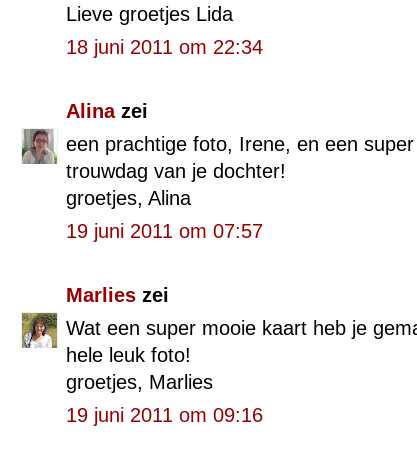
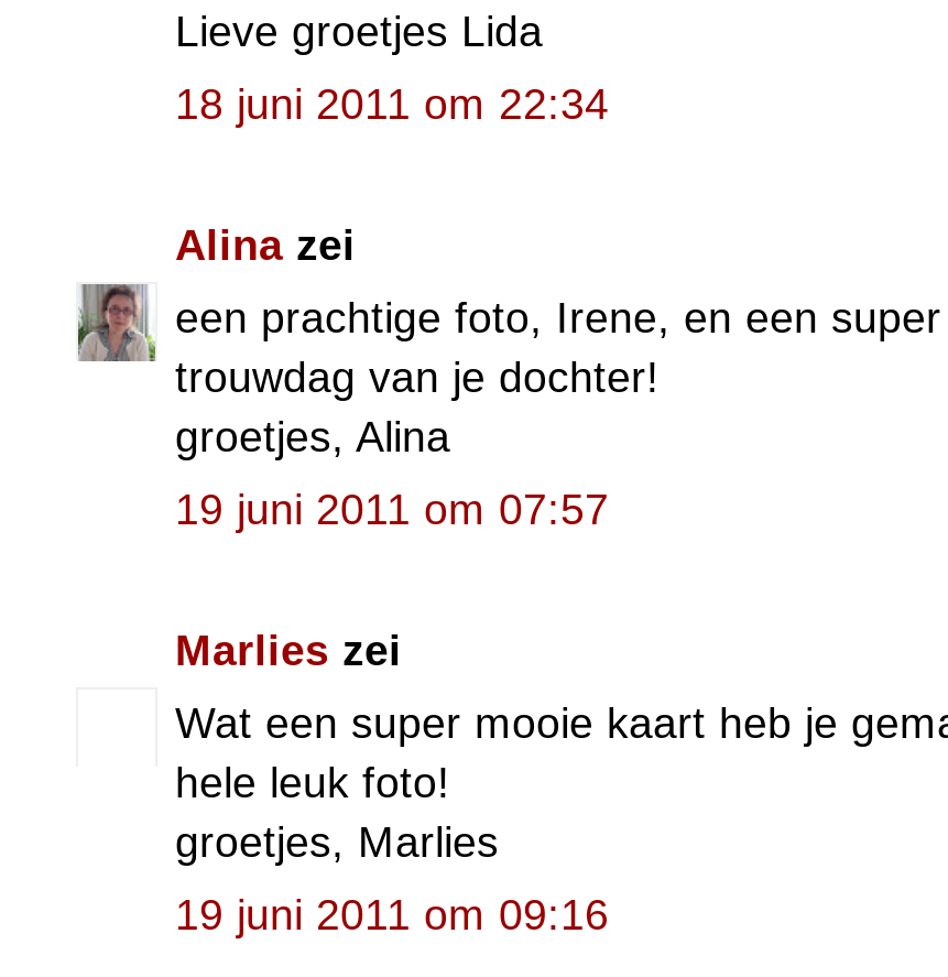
[21,312,58,349] [image] -> none

